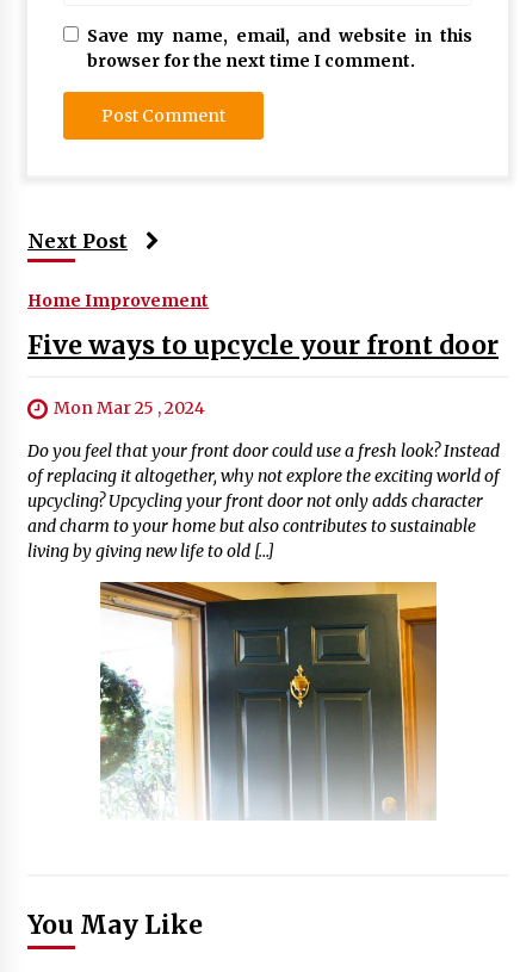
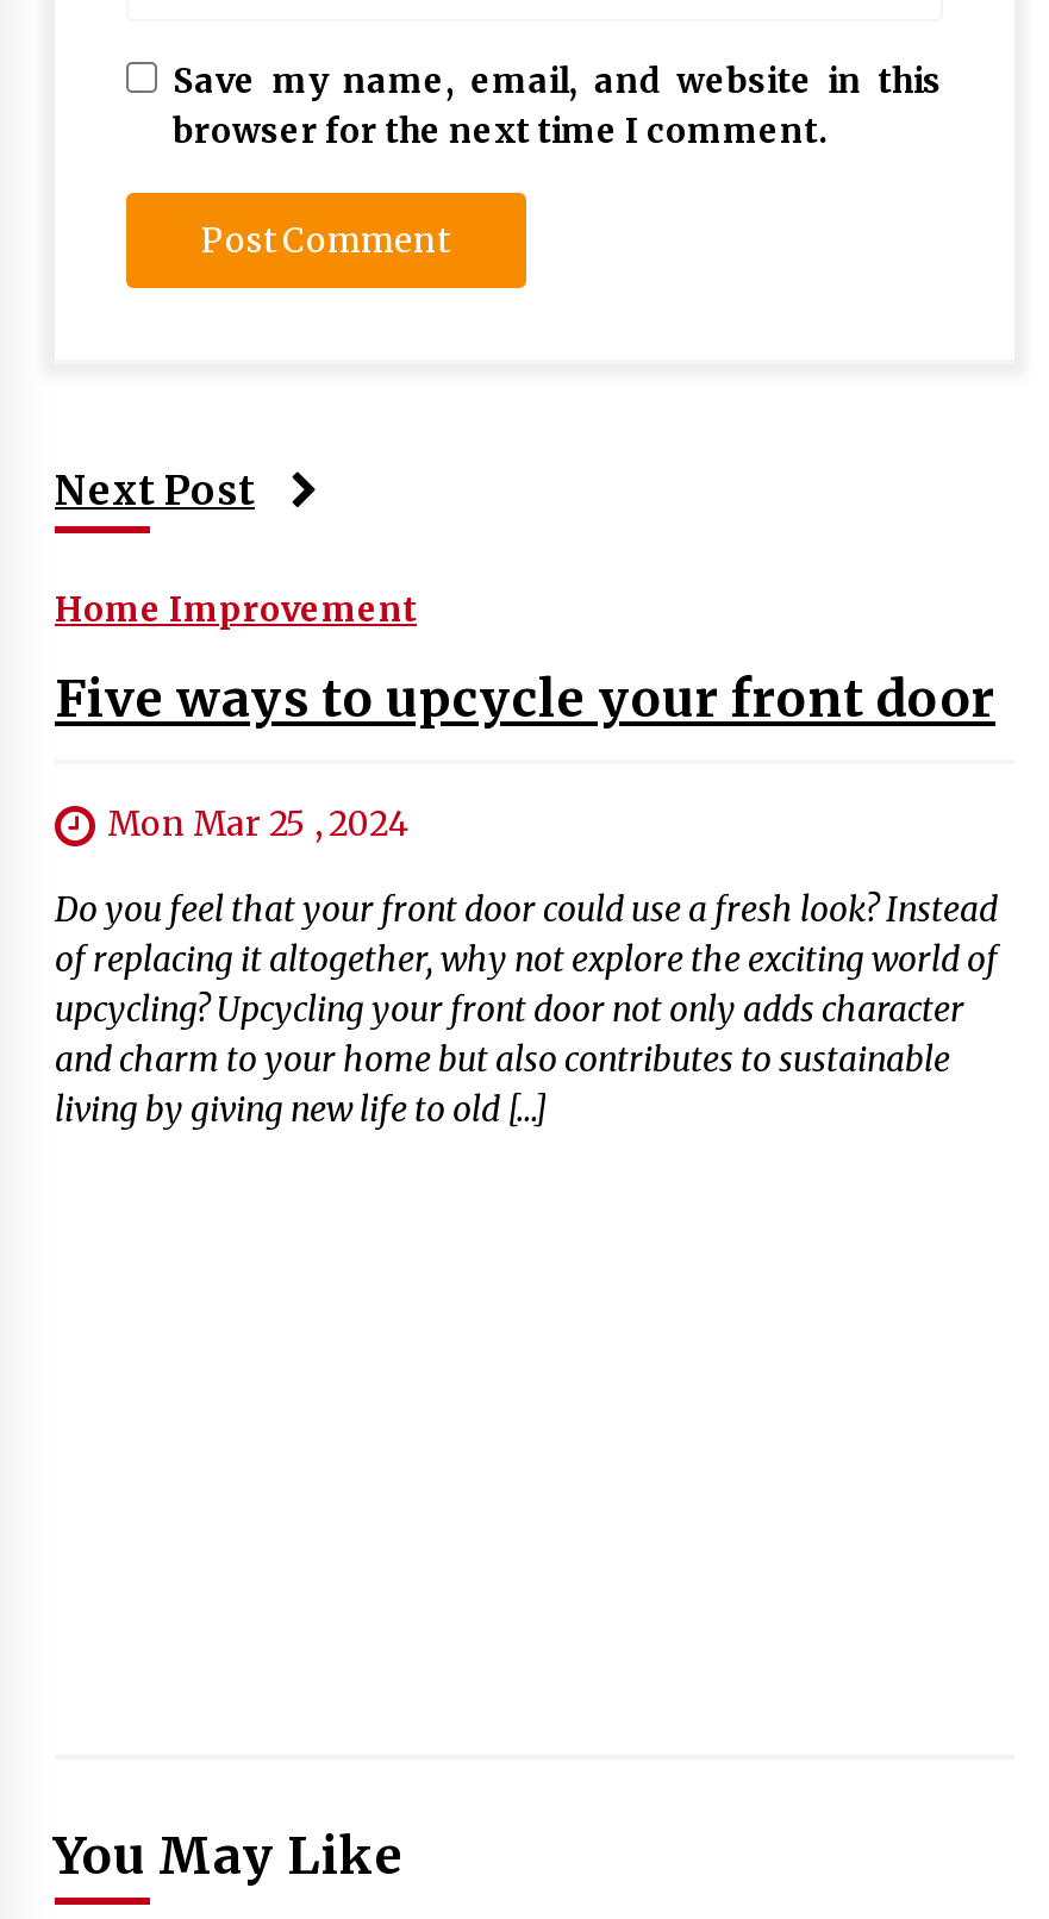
[99,581,438,821] [image] -> none

